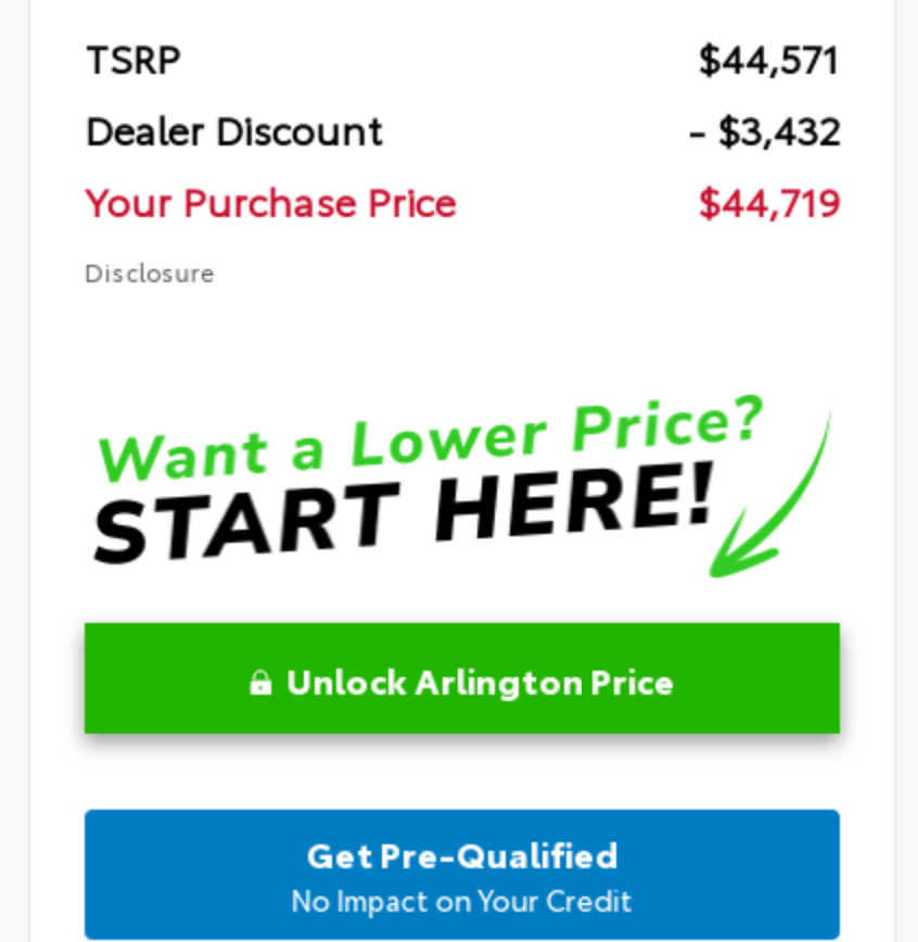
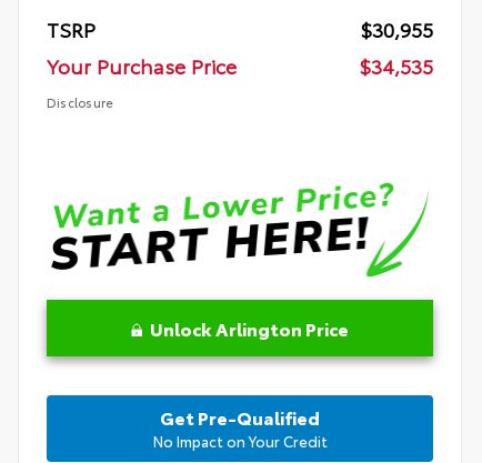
[85,29,840,157] $44,571 | Dealer Discount | - $3,432 -> [360,14,433,43] $30,955
moved [85,172,456,289] -> [47,51,237,111]: Your Purchase Price | Disclosure
[697,172,840,228] $44,719 -> [359,51,433,80] $34,535

